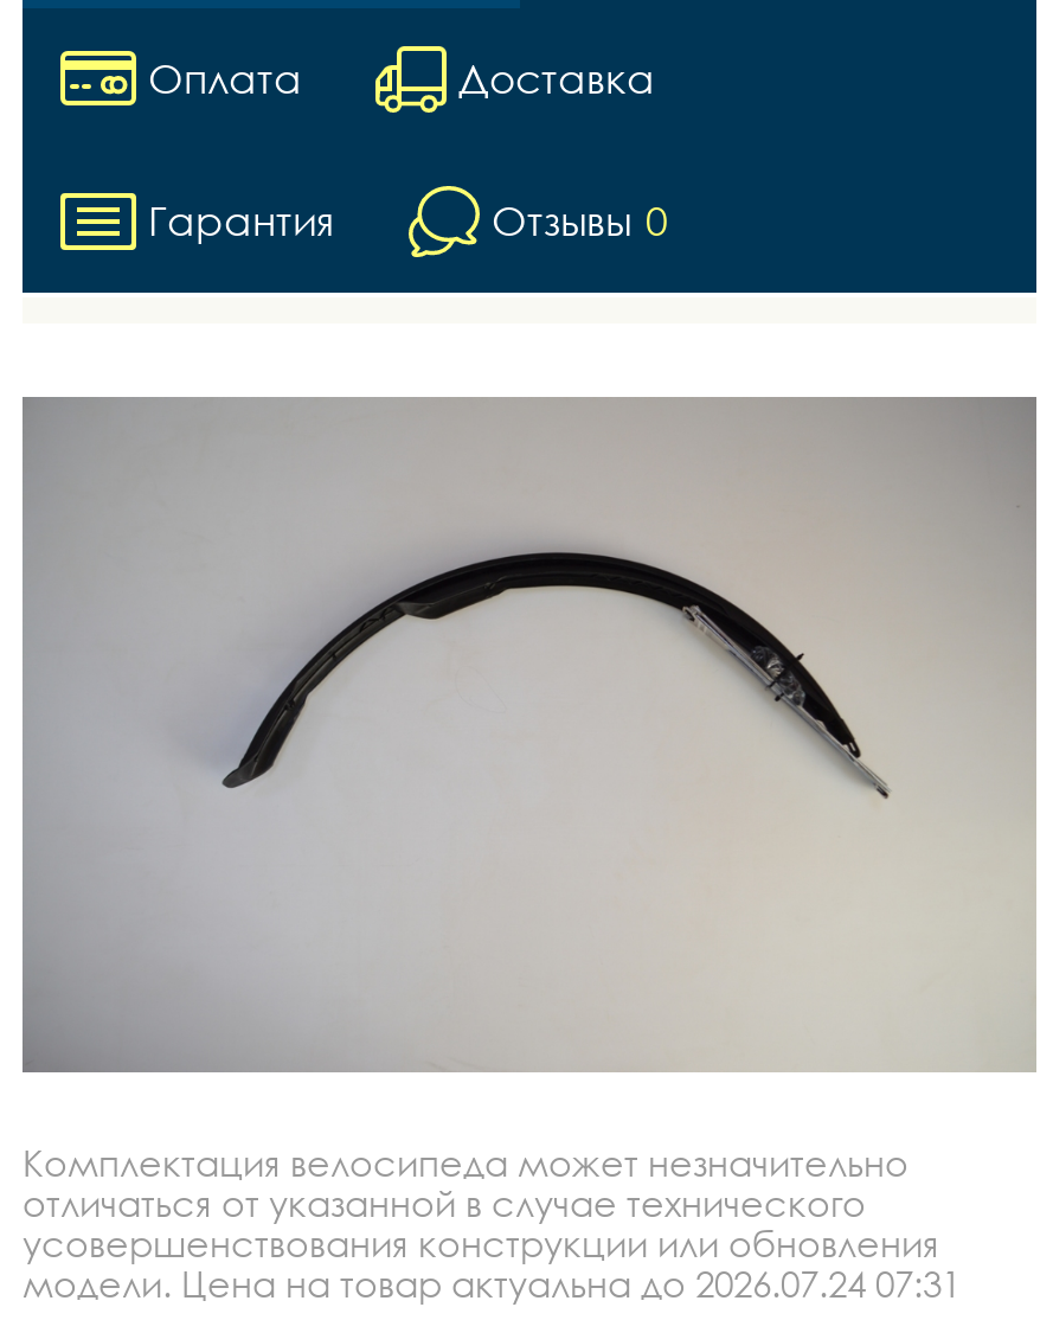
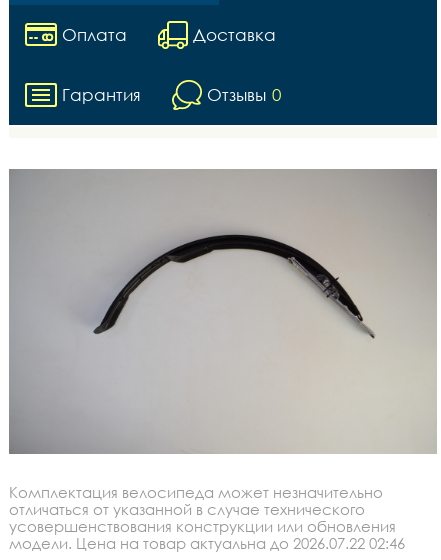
[23,1262,961,1305] модели. Цена на товар актуальна до 2026.07.24 07:31 -> [9,534,405,552] модели. Цена на товар актуальна до 2026.07.22 02:46

